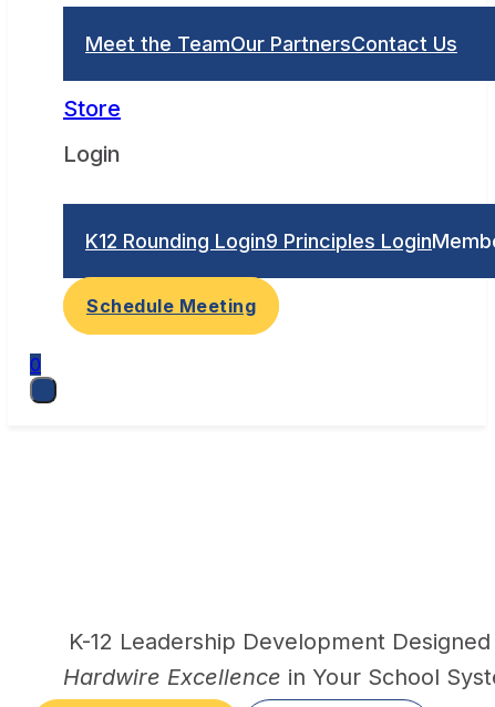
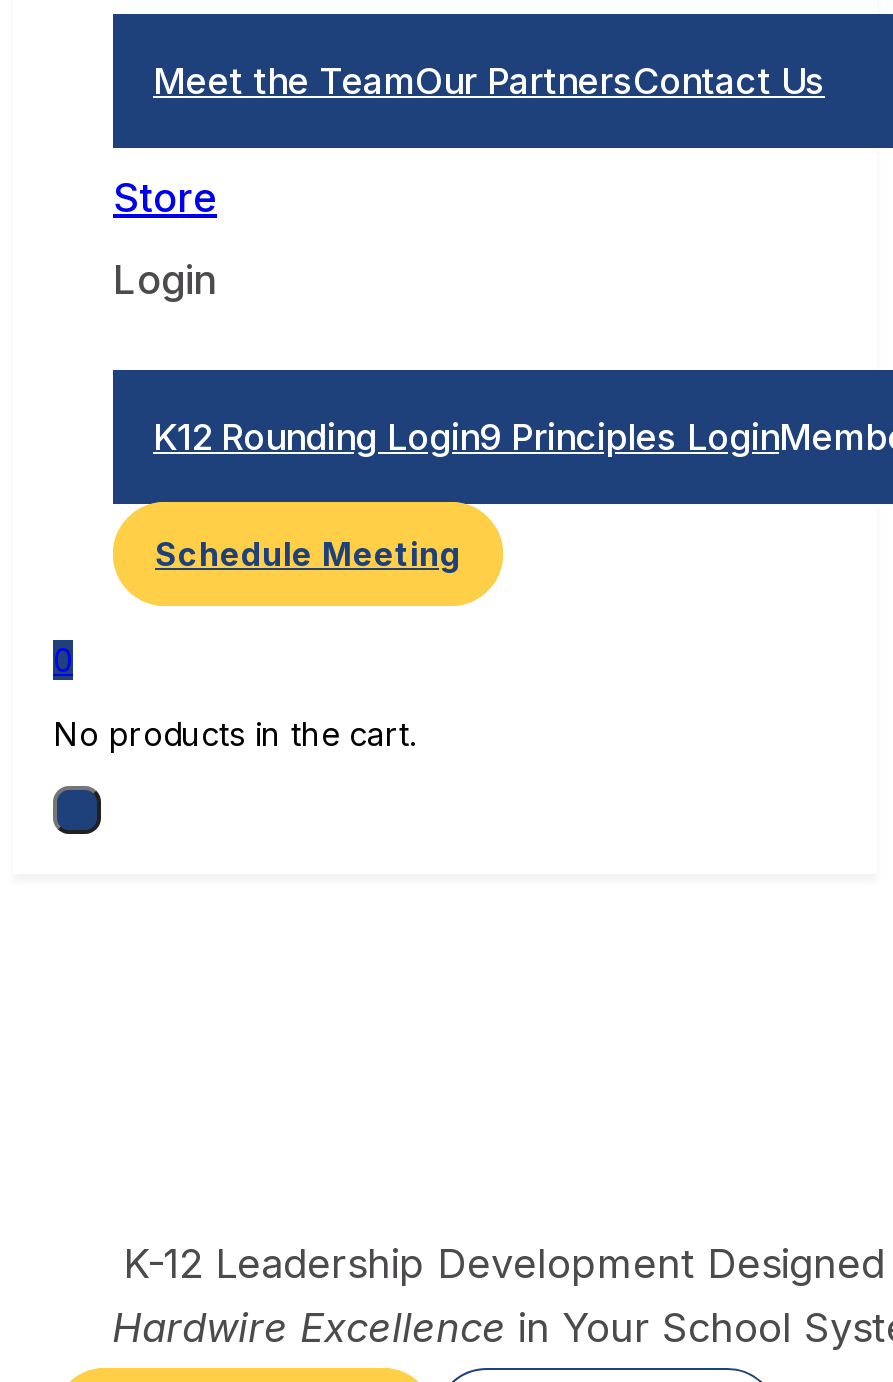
none -> [53,714,417,754] No products in the cart.

